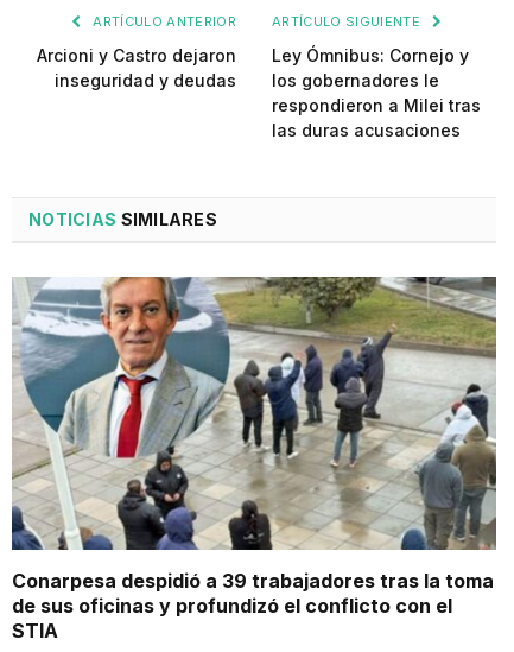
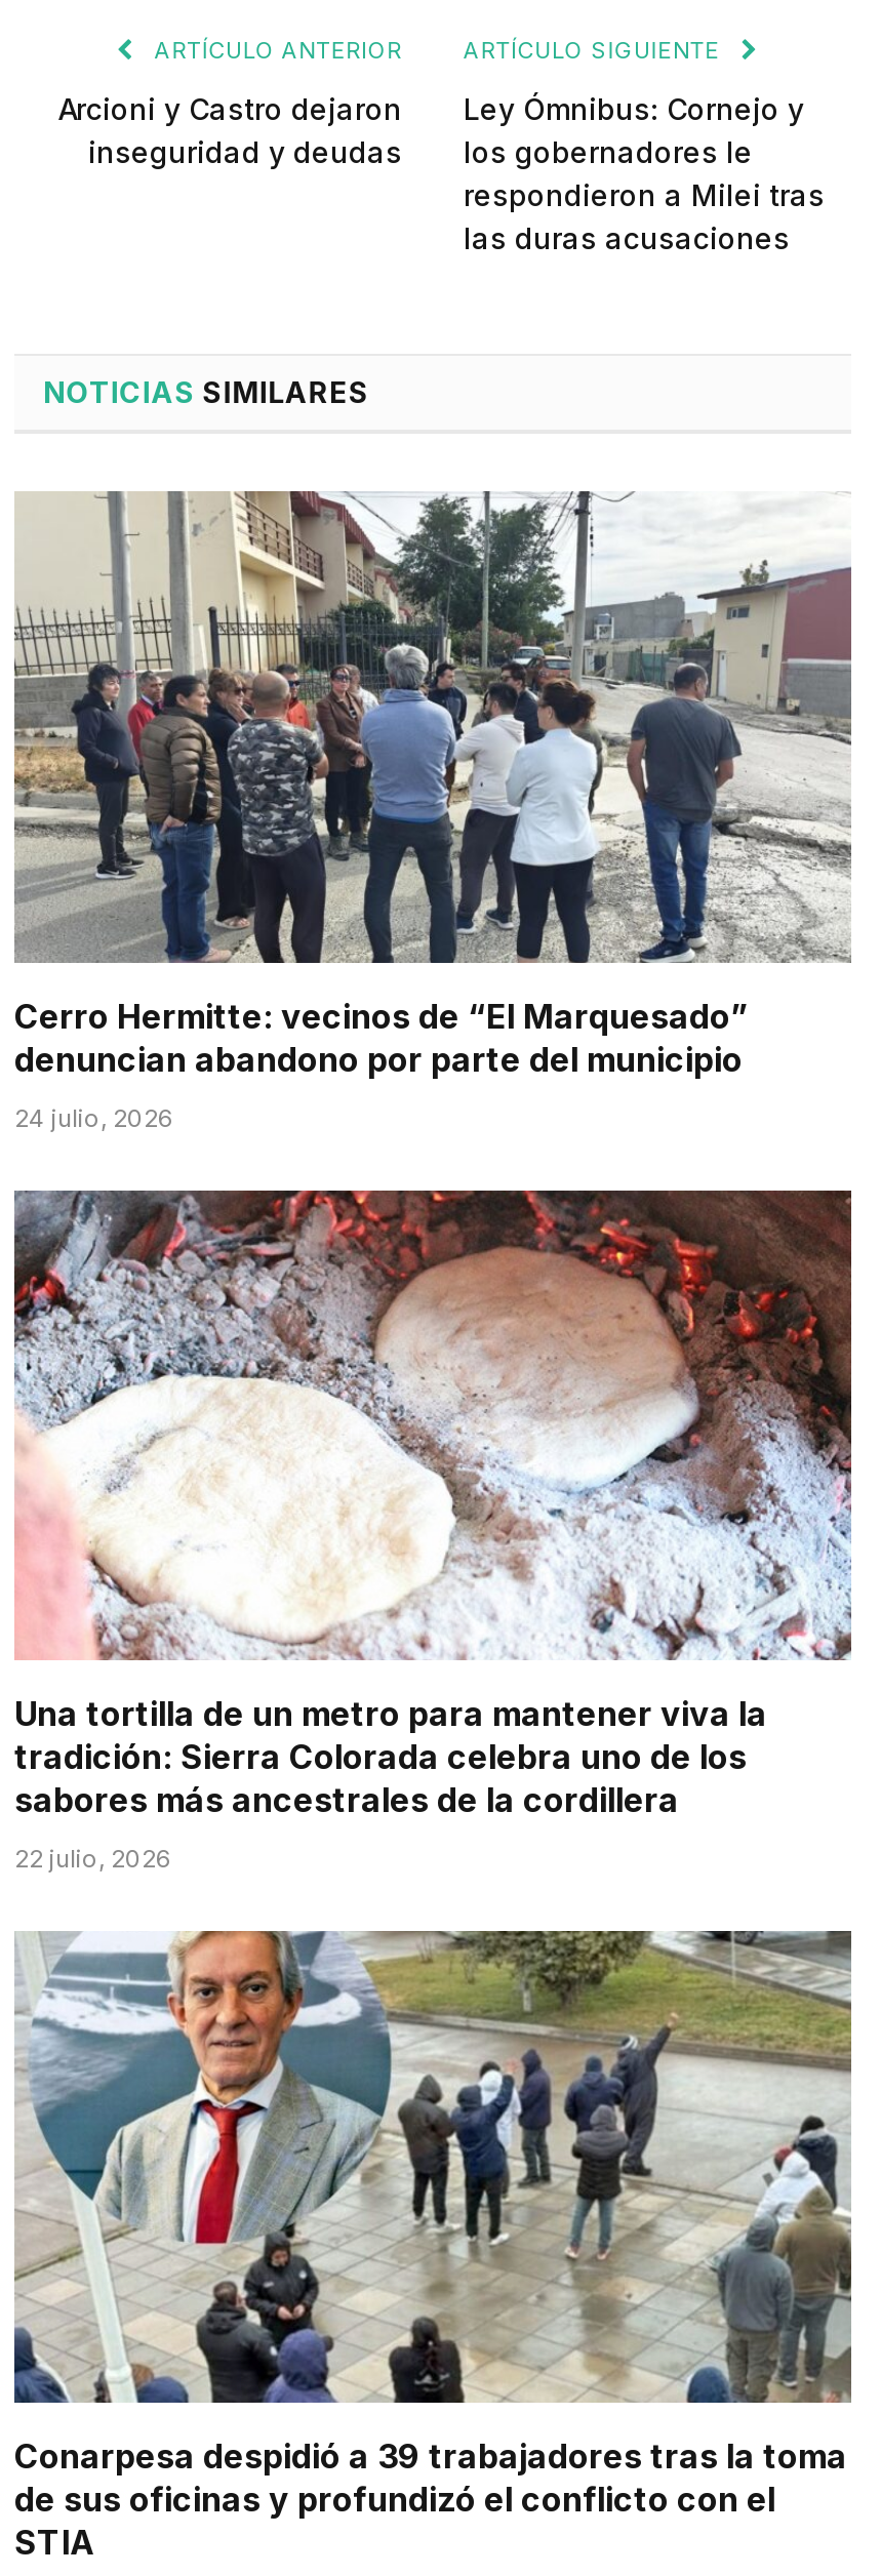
none -> [12,1189,853,1874] [image] | Una tortilla de un metro para mantener viva la | tradición: Sierra Colorada celebra uno de los | sabores más ancestrales de la cordillera | 22 julio, 2026
none -> [14,489,851,1132] [image] | Cerro Hermitte: vecinos de “El Marquesado” | denuncian abandono por parte del municipio | 24 julio, 2026

